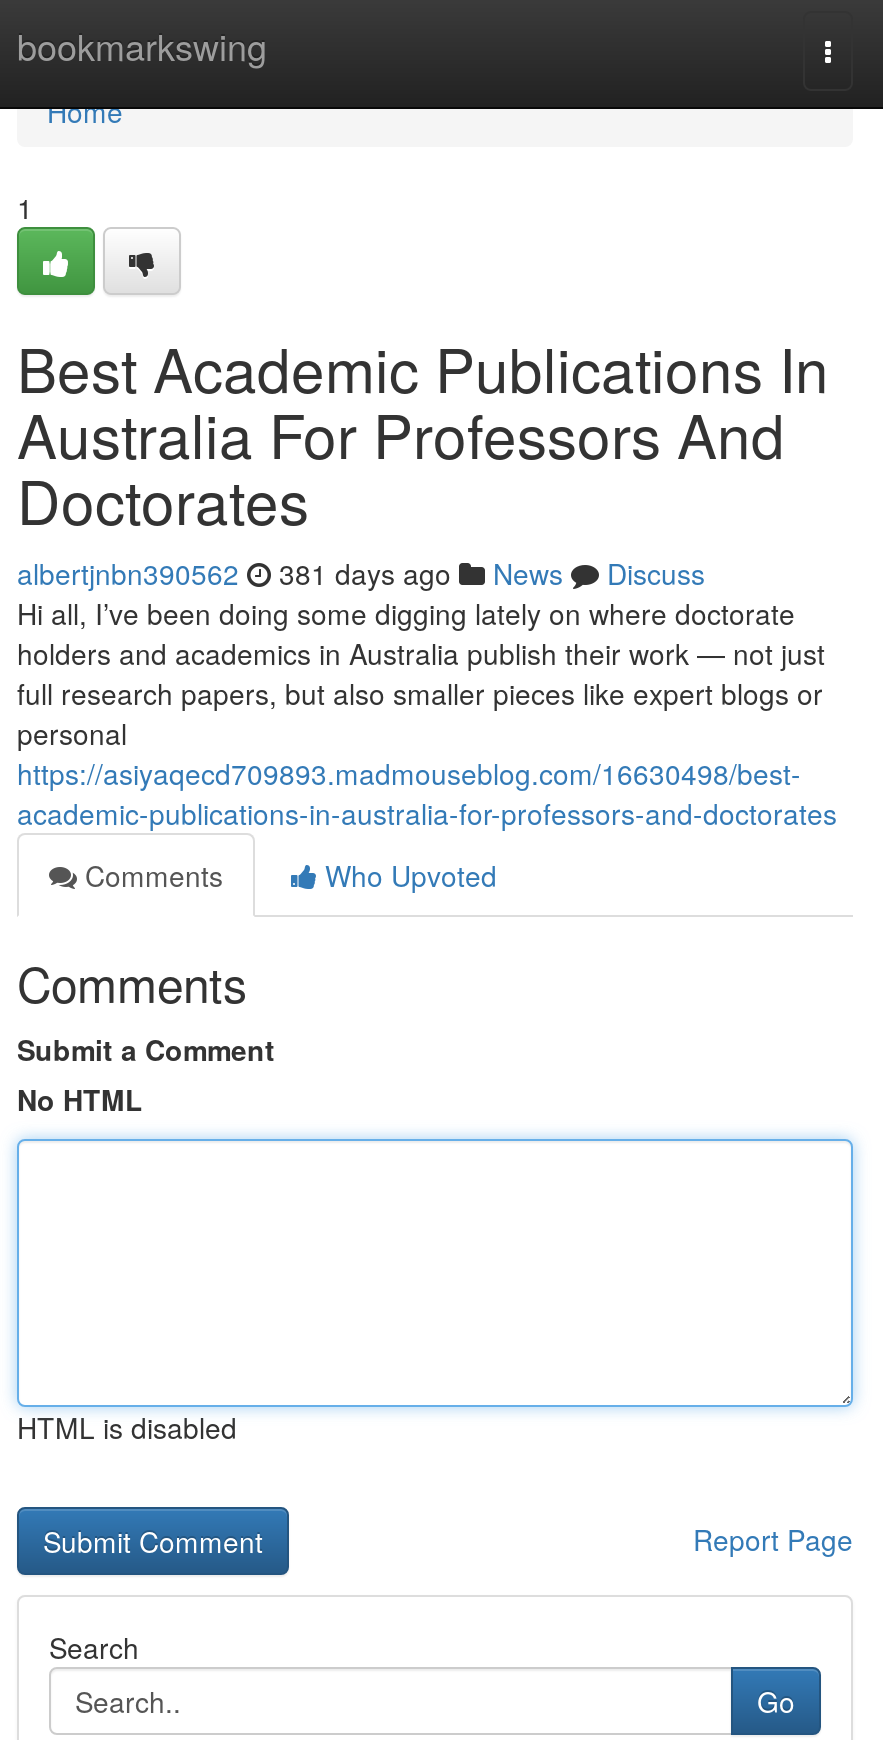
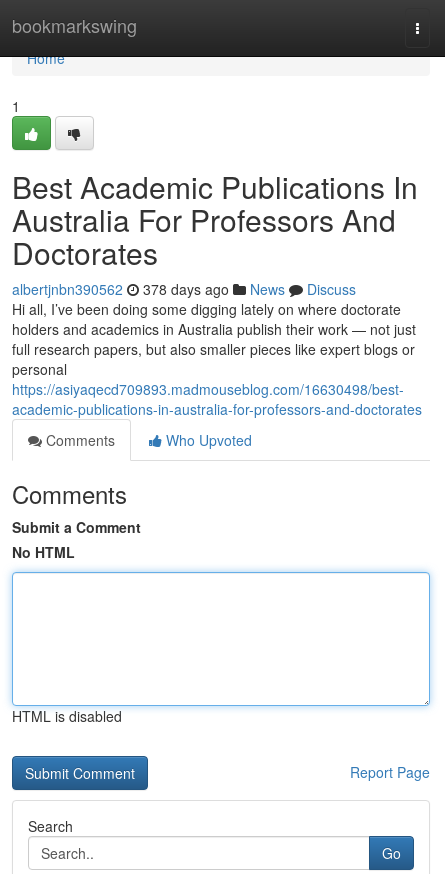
[17,553,705,593] albertjnbn390562 381 days ago News Discuss -> [12,279,356,299] albertjnbn390562 378 days ago News Discuss

